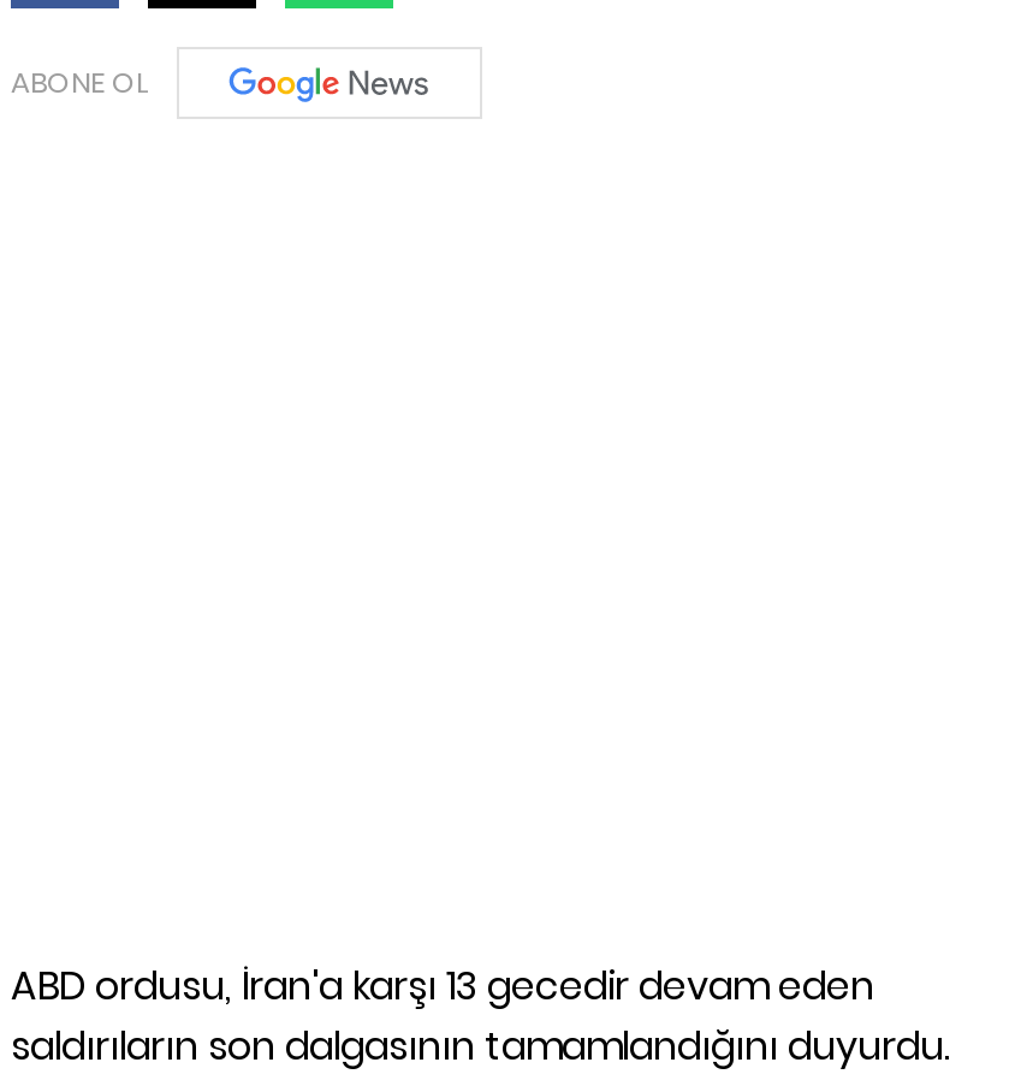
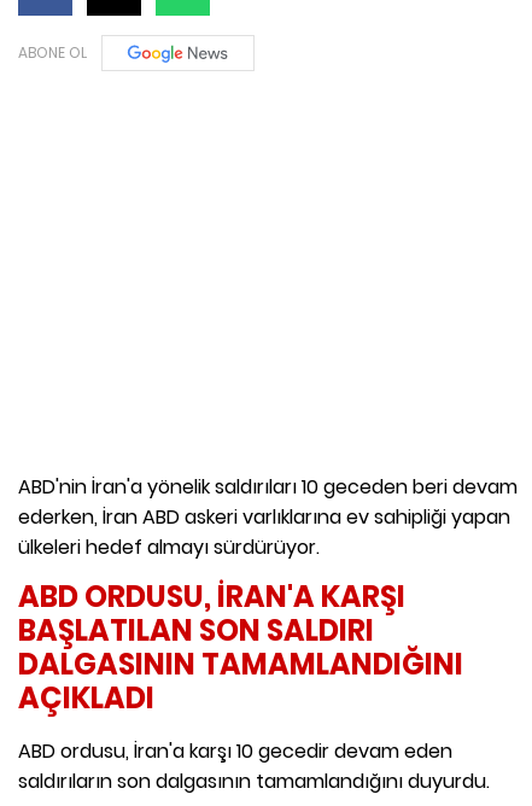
[11,958,874,1013] ABD ordusu, İran'a karşı 13 gecedir devam eden -> [18,473,518,765] ABD'nin İran'a yönelik saldırıları 10 geceden beri devam | ederken, İran ABD askeri varlıklarına ev sahipliği yapan | ülkeleri hedef almayı sürdürüyor. | ABD ORDUSU, İRAN'A KARŞI | BAŞLATILAN SON SALDIRI | DALGASININ TAMAMLANDIĞINI | AÇIKLADI | ABD ordusu, İran'a karşı 10 gecedir devam eden

